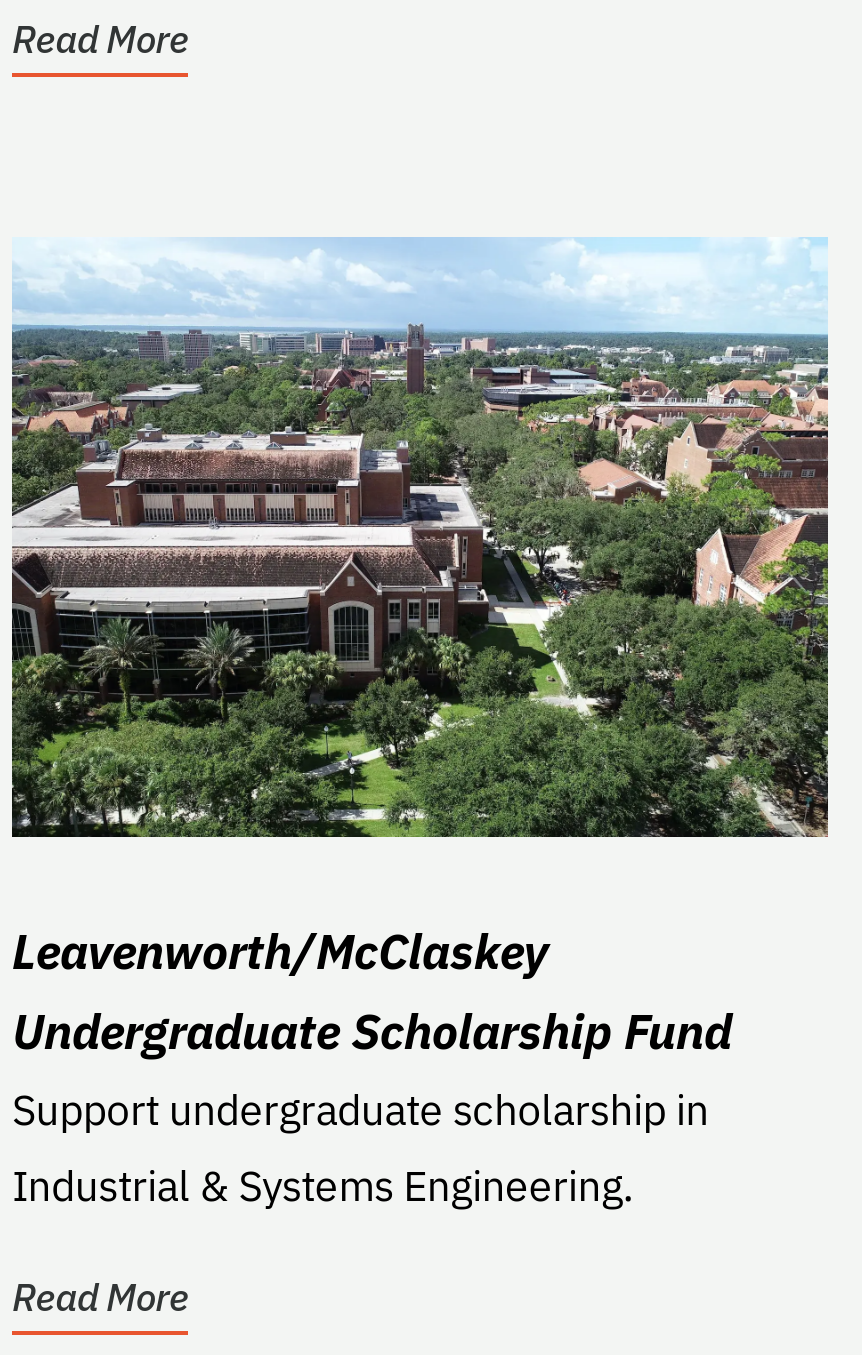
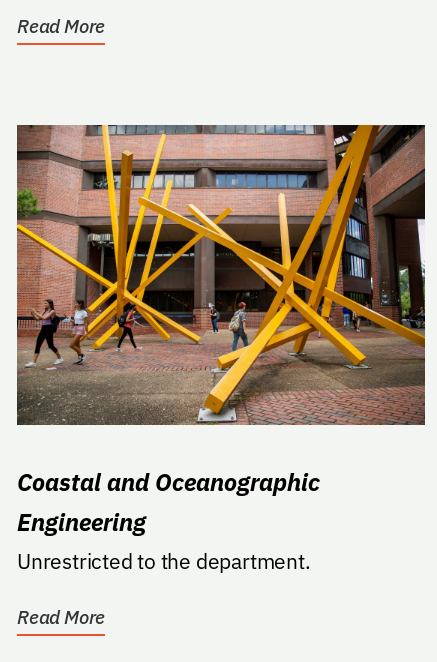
[10,237,830,1212] [image] | Leavenworth/McClaskey | Undergraduate Scholarship Fund | Support undergraduate scholarship in | Industrial & Systems Engineering. -> [16,124,426,574] [image] | Coastal and Oceanographic | Engineering | Unrestricted to the department.

